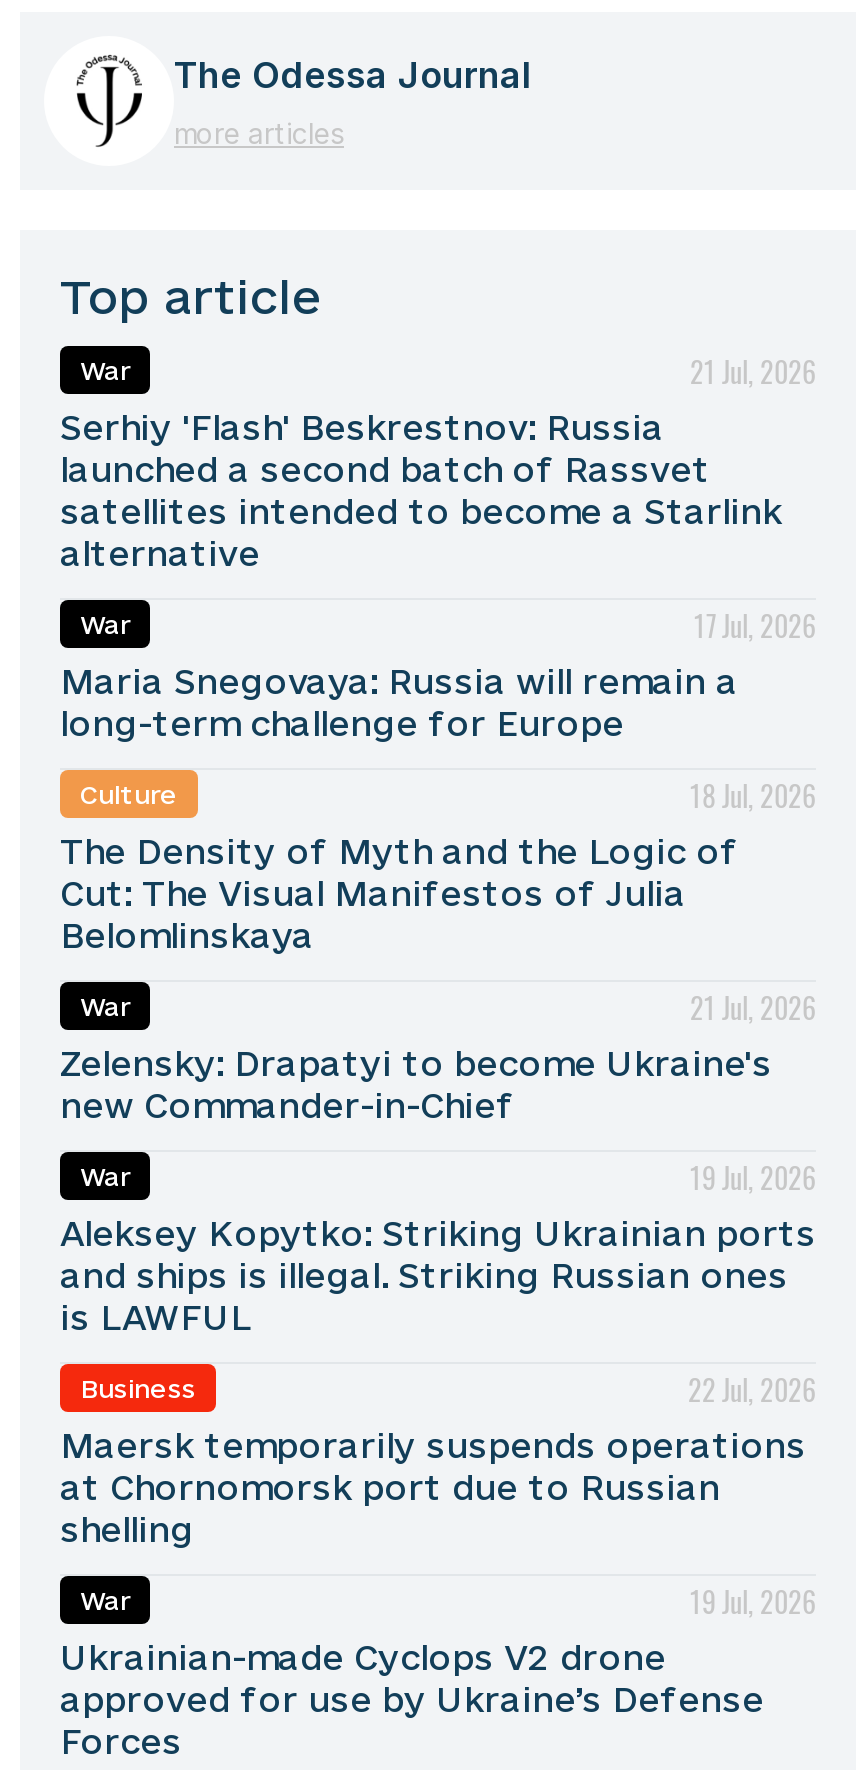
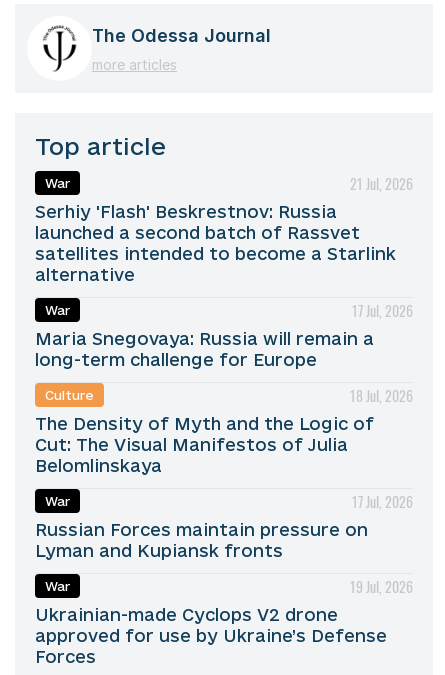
[60,986,816,1549] 21 Jul, 2026 | Zelensky: Drapatyi to become Ukraine's | new Commander-in-Chief | War | 19 Jul, 2026 | Aleksey Kopytko: Striking Ukrainian ports | and ships is illegal. Striking Russian ones | is LAWFUL | Business | 22 Jul, 2026 | Maersk temporarily suspends operations | at Chornomorsk port due to Russian | shelling -> [35,491,413,560] 17 Jul, 2026 | Russian Forces maintain pressure on | Lyman and Kupiansk fronts

